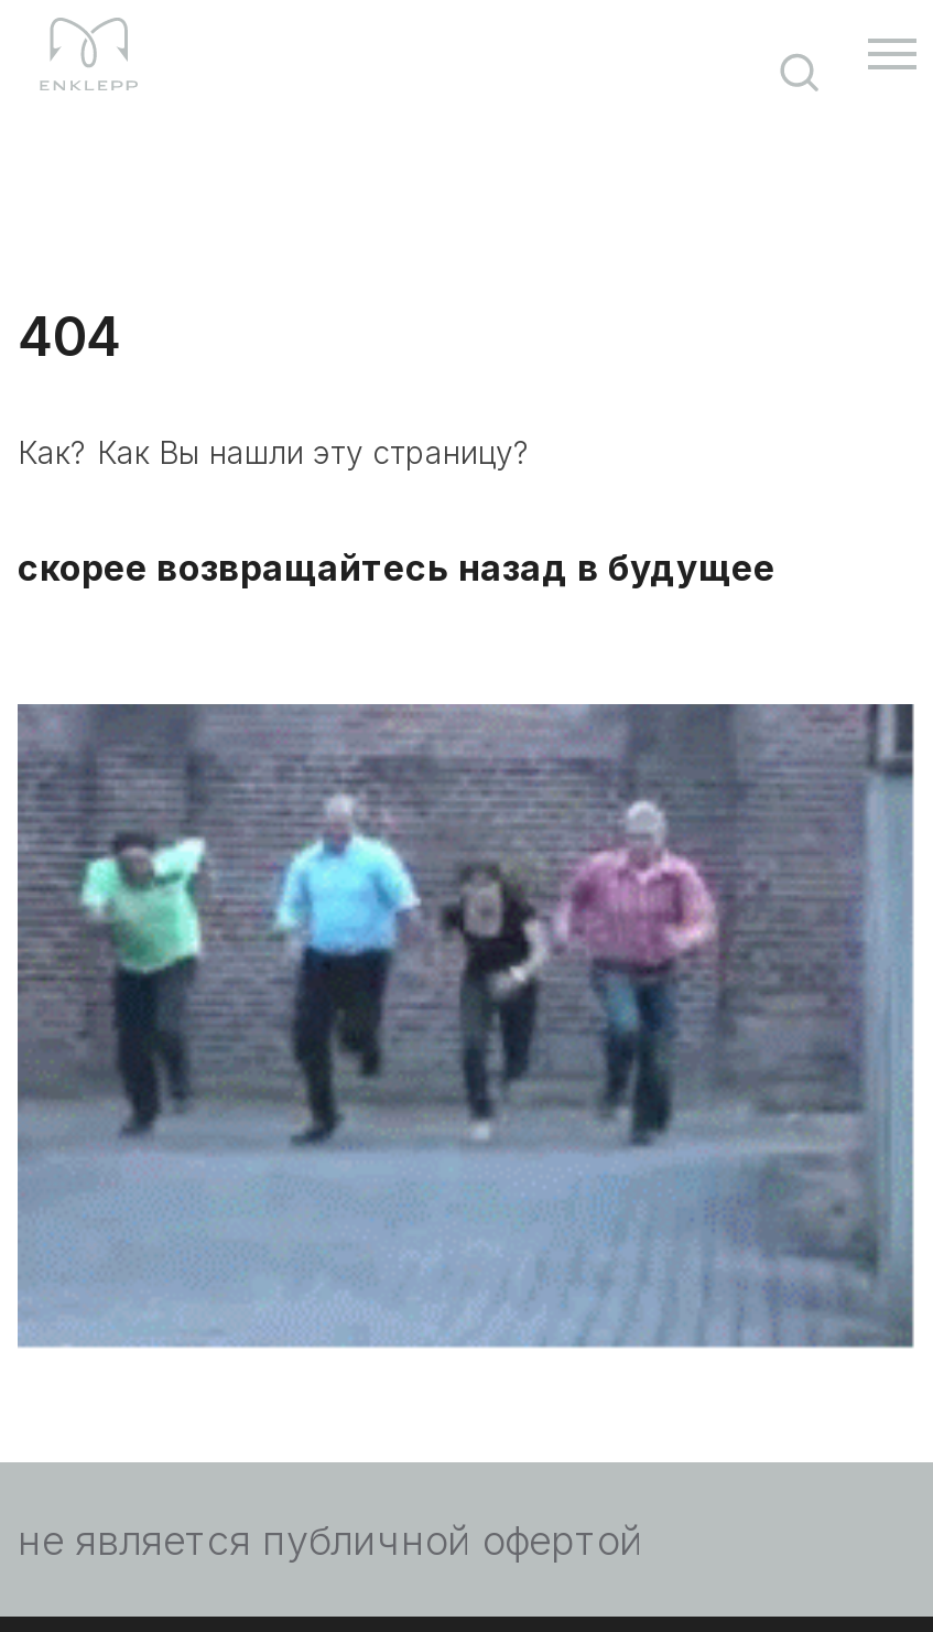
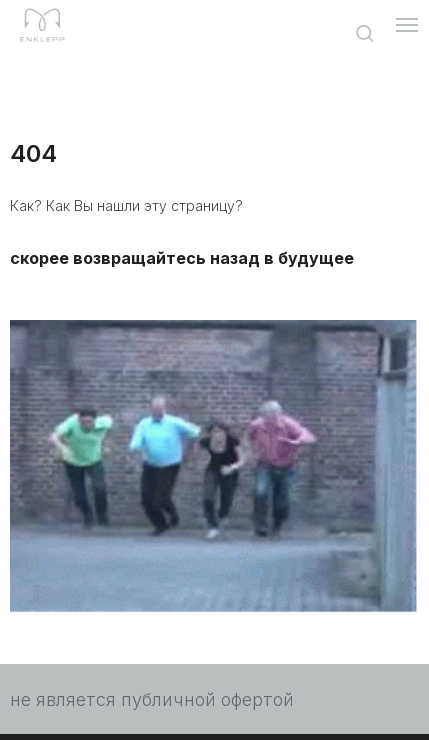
[18,704,914,1345] [image] -> [10,320,417,612] [image]

